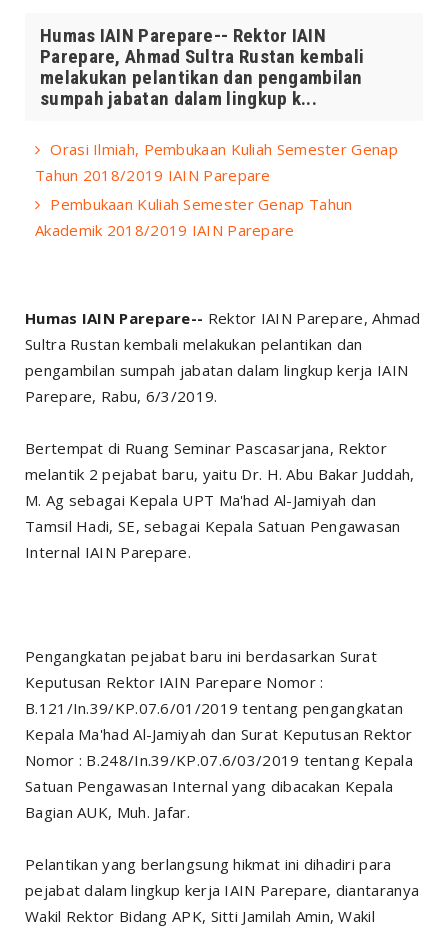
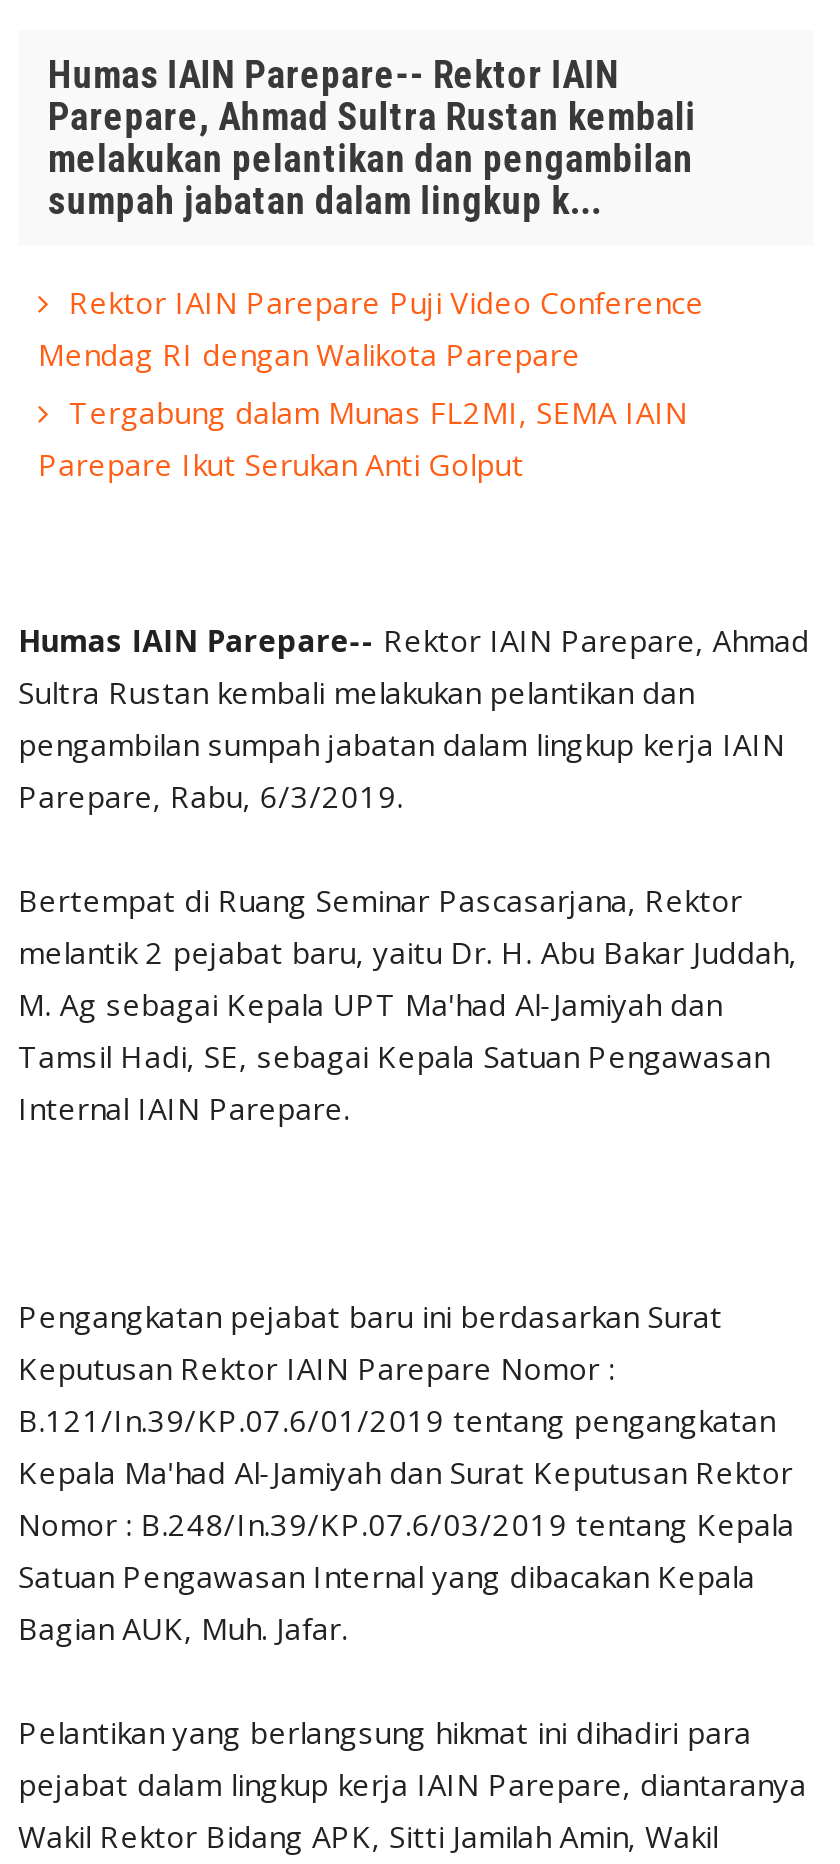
[35,139,398,240] Orasi Ilmiah, Pembukaan Kuliah Semester Genap | Tahun 2018/2019 IAIN Parepare | Pembukaan Kuliah Semester Genap Tahun | Akademik 2018/2019 IAIN Parepare -> [38,282,704,484] Rektor IAIN Parepare Puji Video Conference | Mendag RI dengan Walikota Parepare | Tergabung dalam Munas FL2MI, SEMA IAIN | Parepare Ikut Serukan Anti Golput

